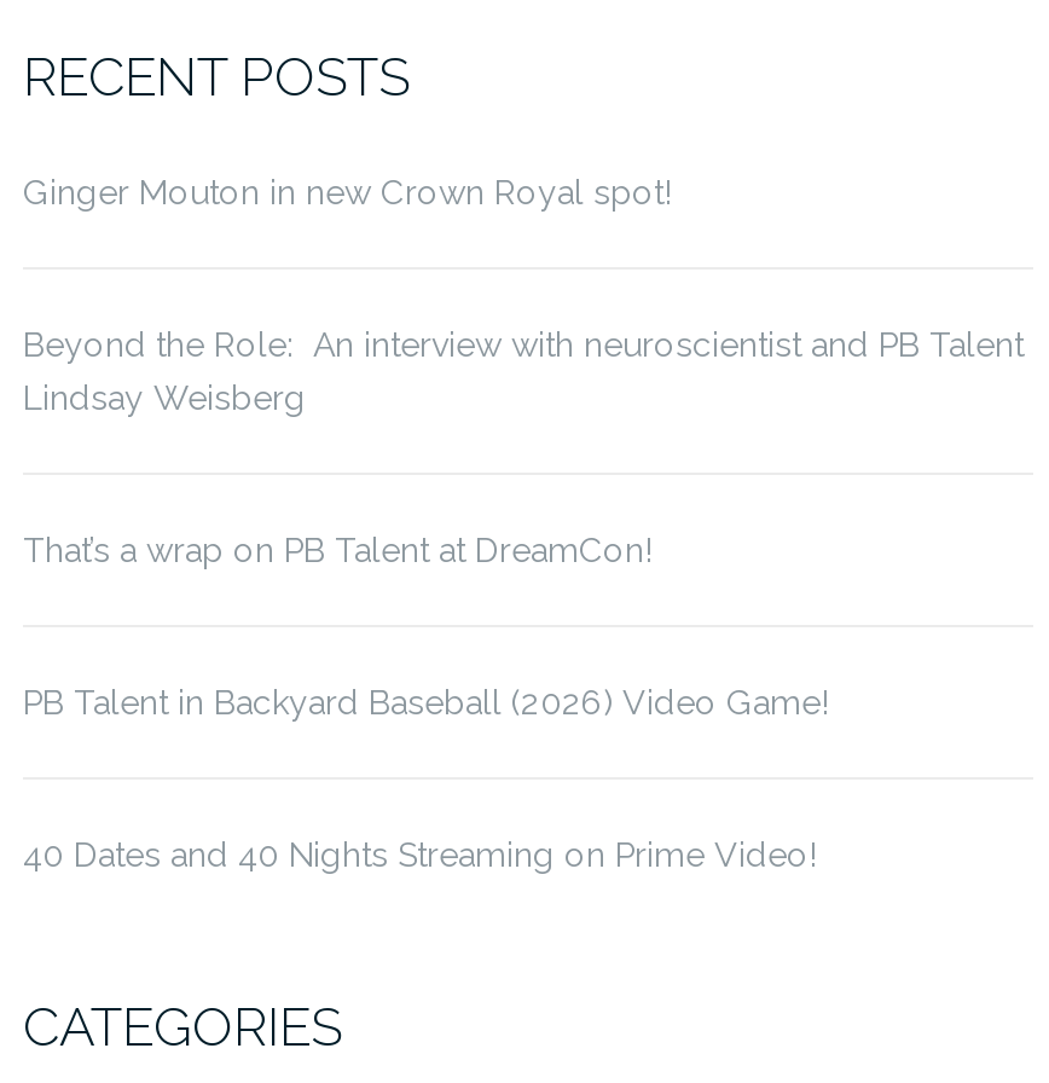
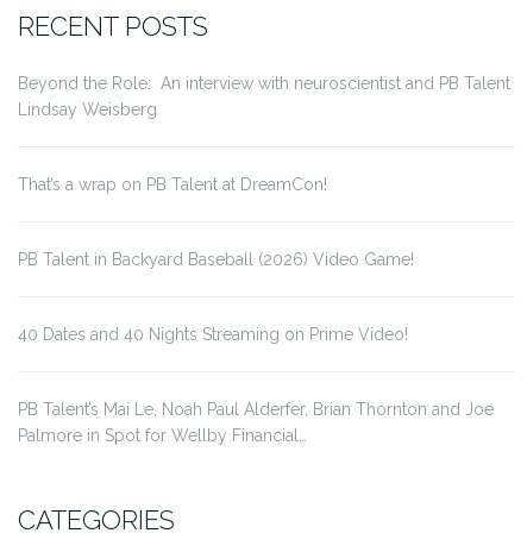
[23,172,671,211] Ginger Mouton in new Crown Royal spot! -> none
moved [23,324,1024,873] -> [18,73,510,343]: Beyond the Role: An interview with neuroscientist and PB Talent | Lindsay Weisberg | That’s a wrap on PB Talent at DreamCon! | PB Talent in Backyard Baseball (2026) Video Game! | 40 Dates and 40 Nights Streaming on Prime Video!
none -> [18,399,494,444] PB Talent’s Mai Le, Noah Paul Alderfer, Brian Thornton and Joe | Palmore in Spot for Wellby Financial…

